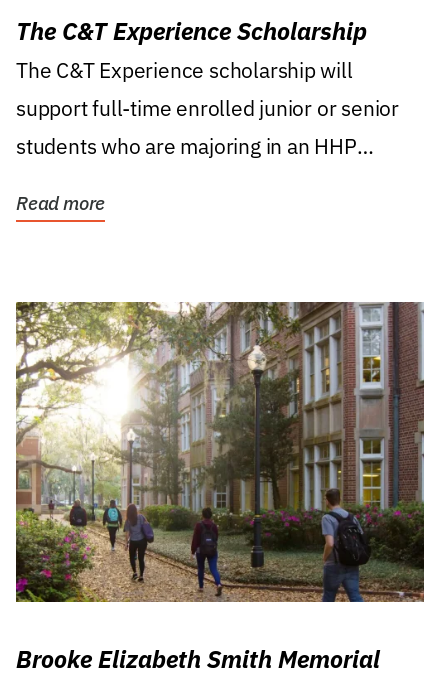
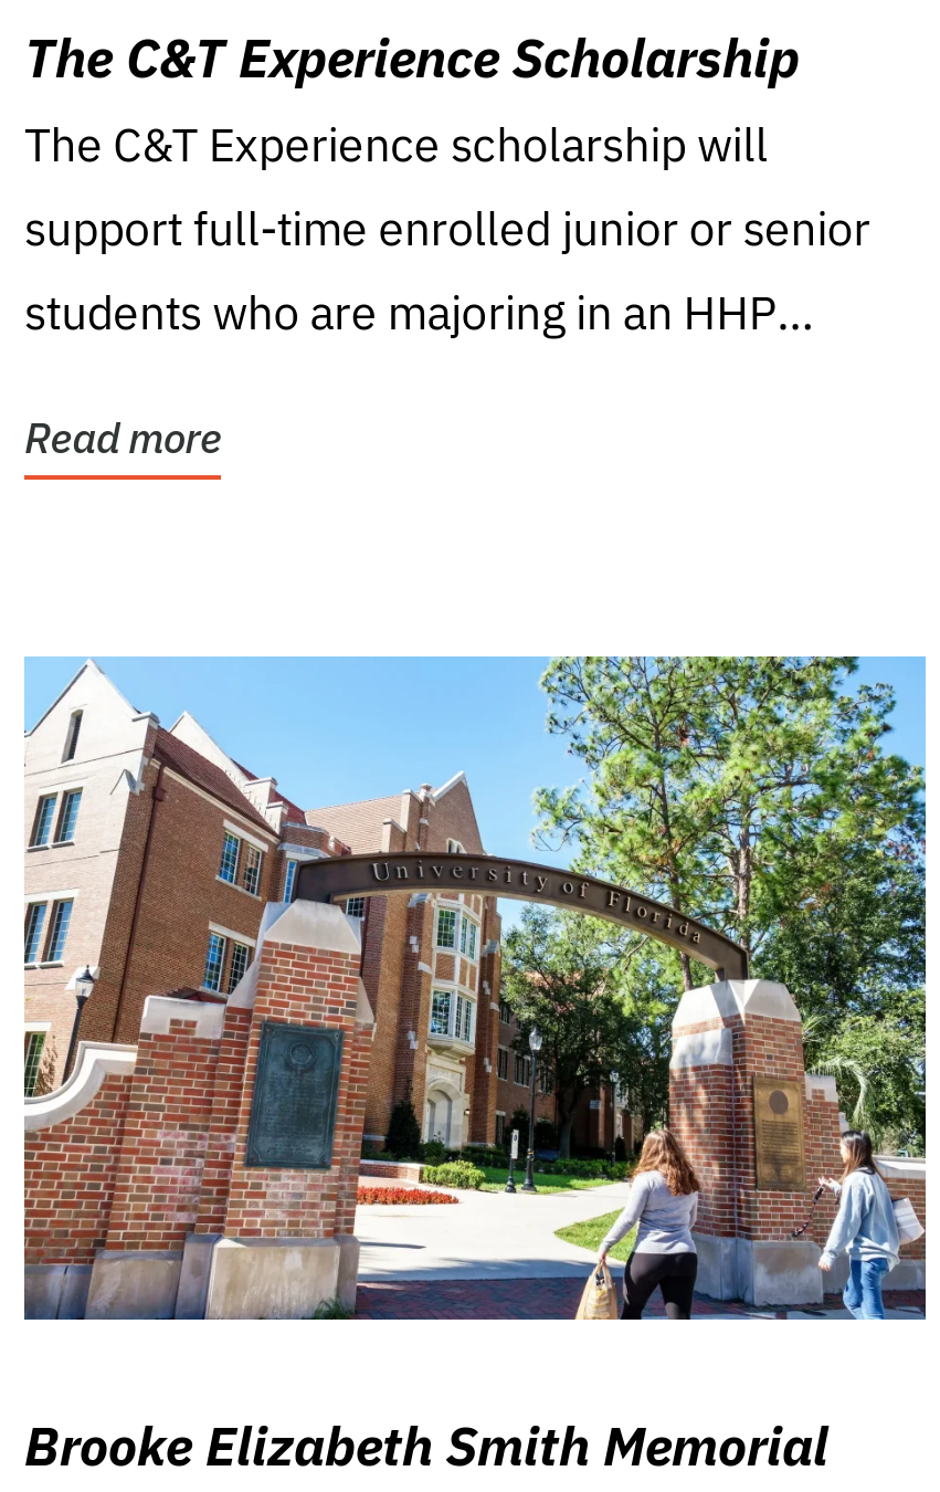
[15,301,425,603] [image] -> [22,654,928,1322] [image]

